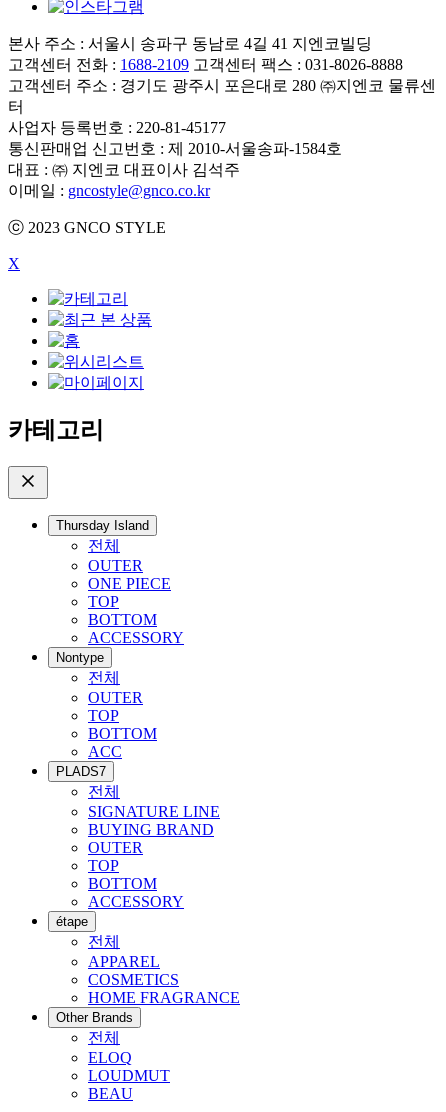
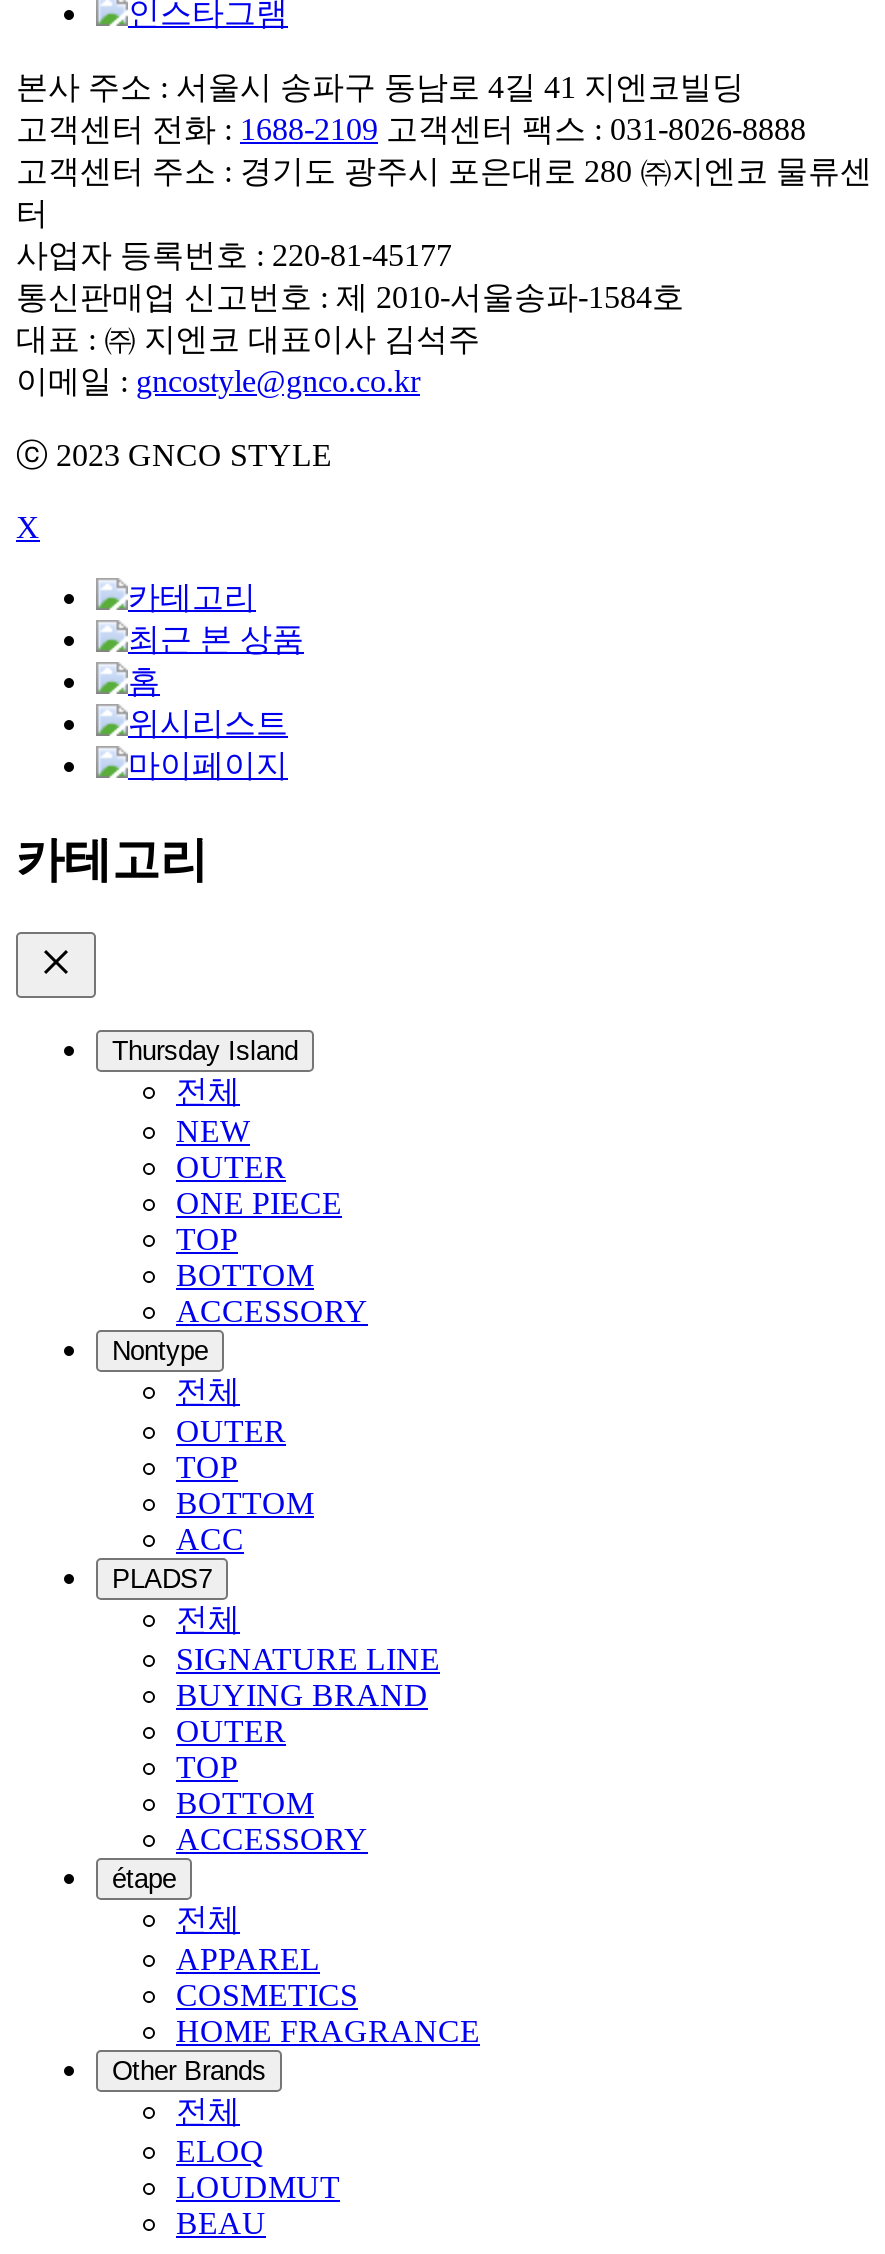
none -> [176,1114,250,1148] NEW

